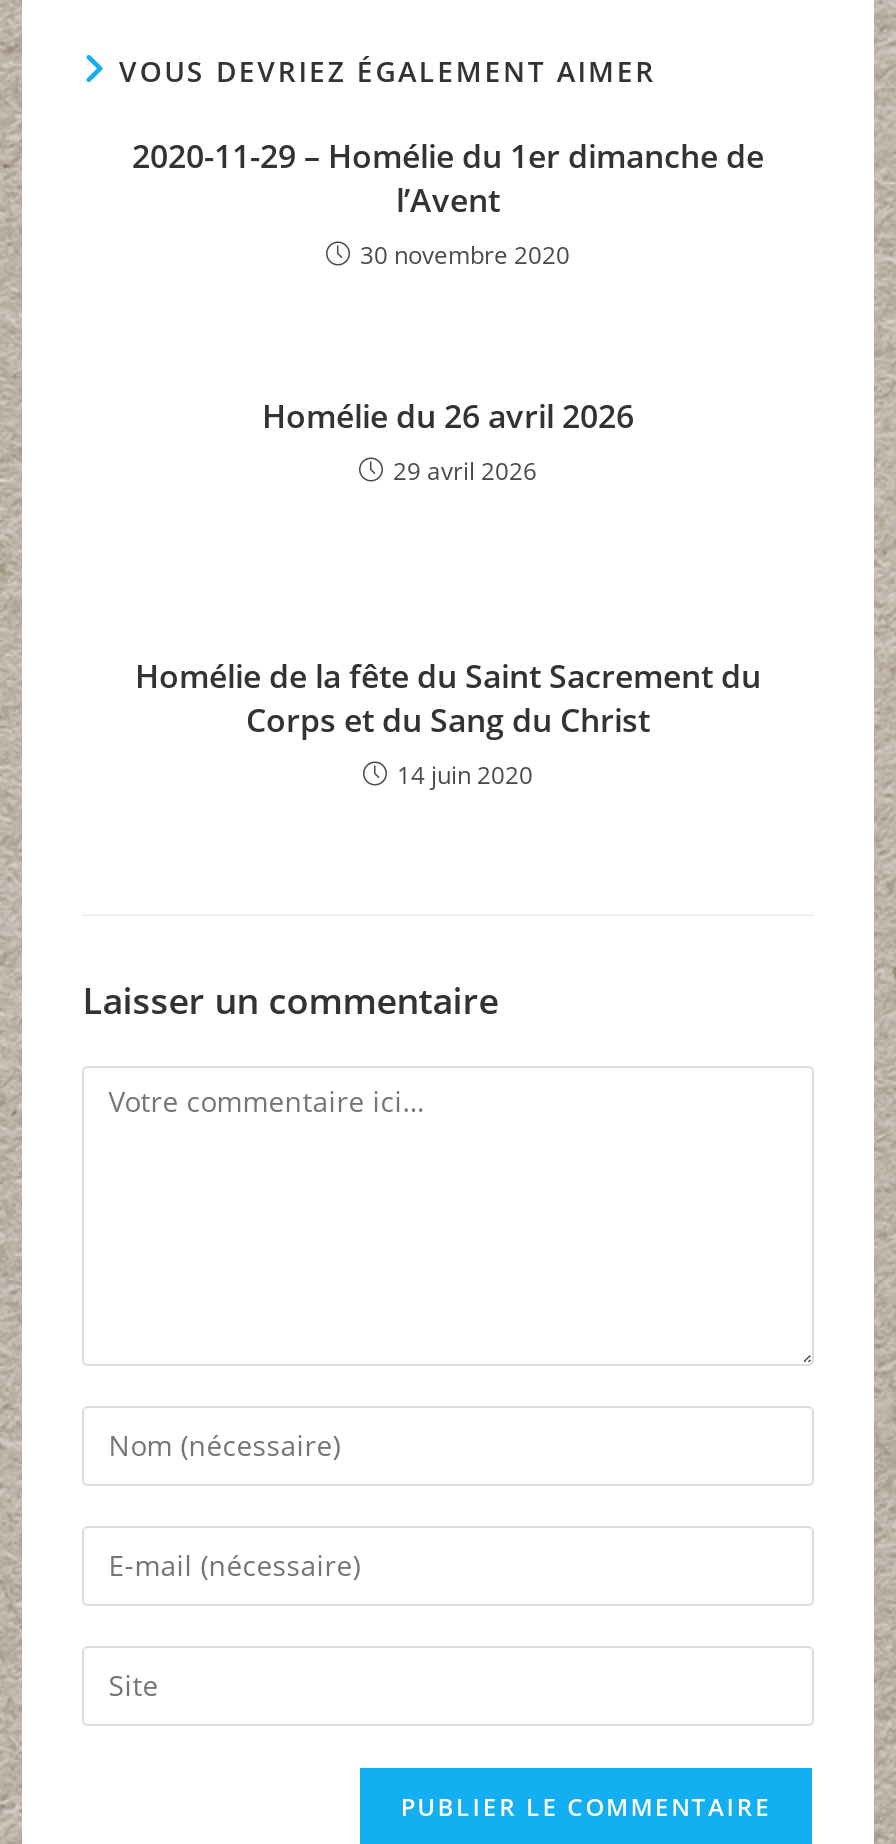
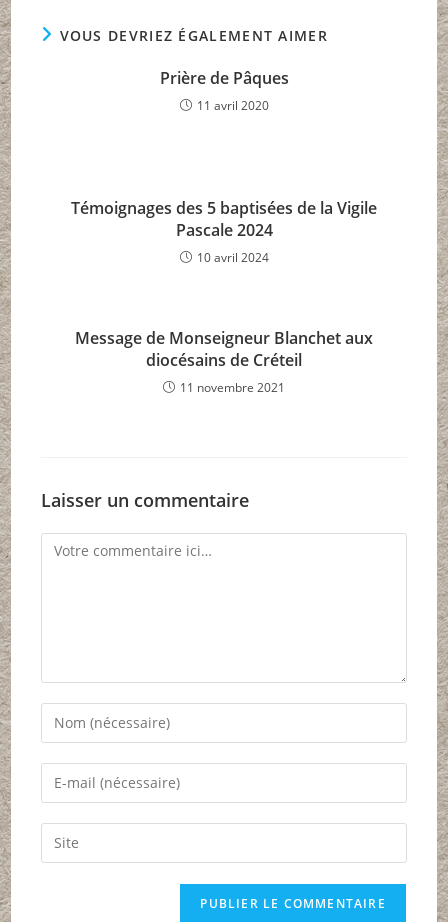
[132,133,764,271] 2020-11-29 – Homélie du 1er dimanche de | l’Avent | 30 novembre 2020 -> [159,67,288,114] Prière de Pâques | 11 avril 2020
[262,393,634,487] Homélie du 26 avril 2026 | 29 avril 2026 -> [71,197,377,266] Témoignages des 5 baptisées de la Vigile | Pascale 2024 | 10 avril 2024
[135,653,761,791] Homélie de la fête du Saint Sacrement du | Corps et du Sang du Christ | 14 juin 2020 -> [75,327,373,396] Message de Monseigneur Blanchet aux | diocésains de Créteil | 11 novembre 2021

